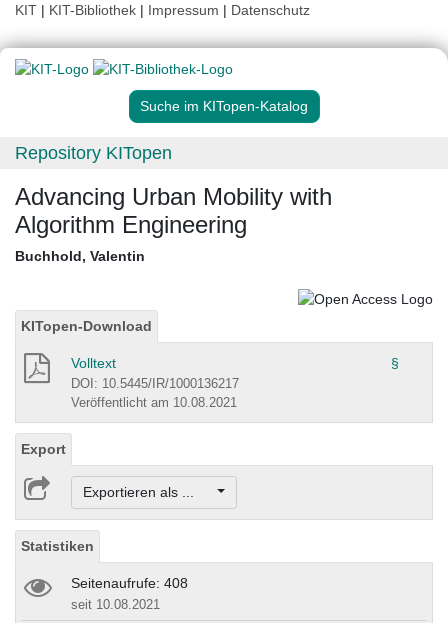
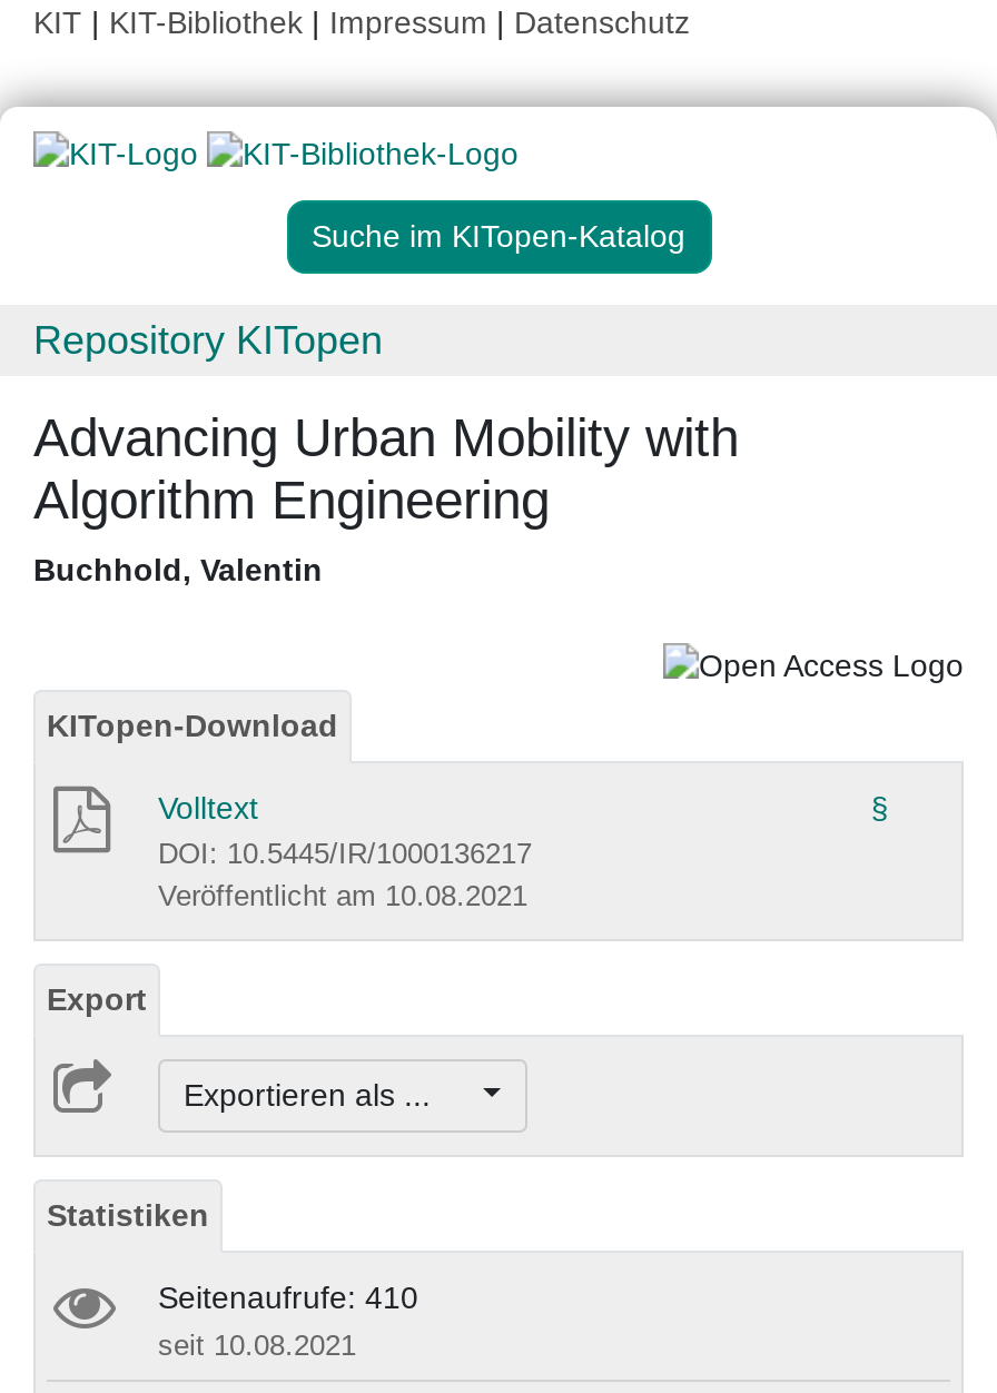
[71,575,188,591] Seitenaufrufe: 408 -> [158,1280,418,1316] Seitenaufrufe: 410

